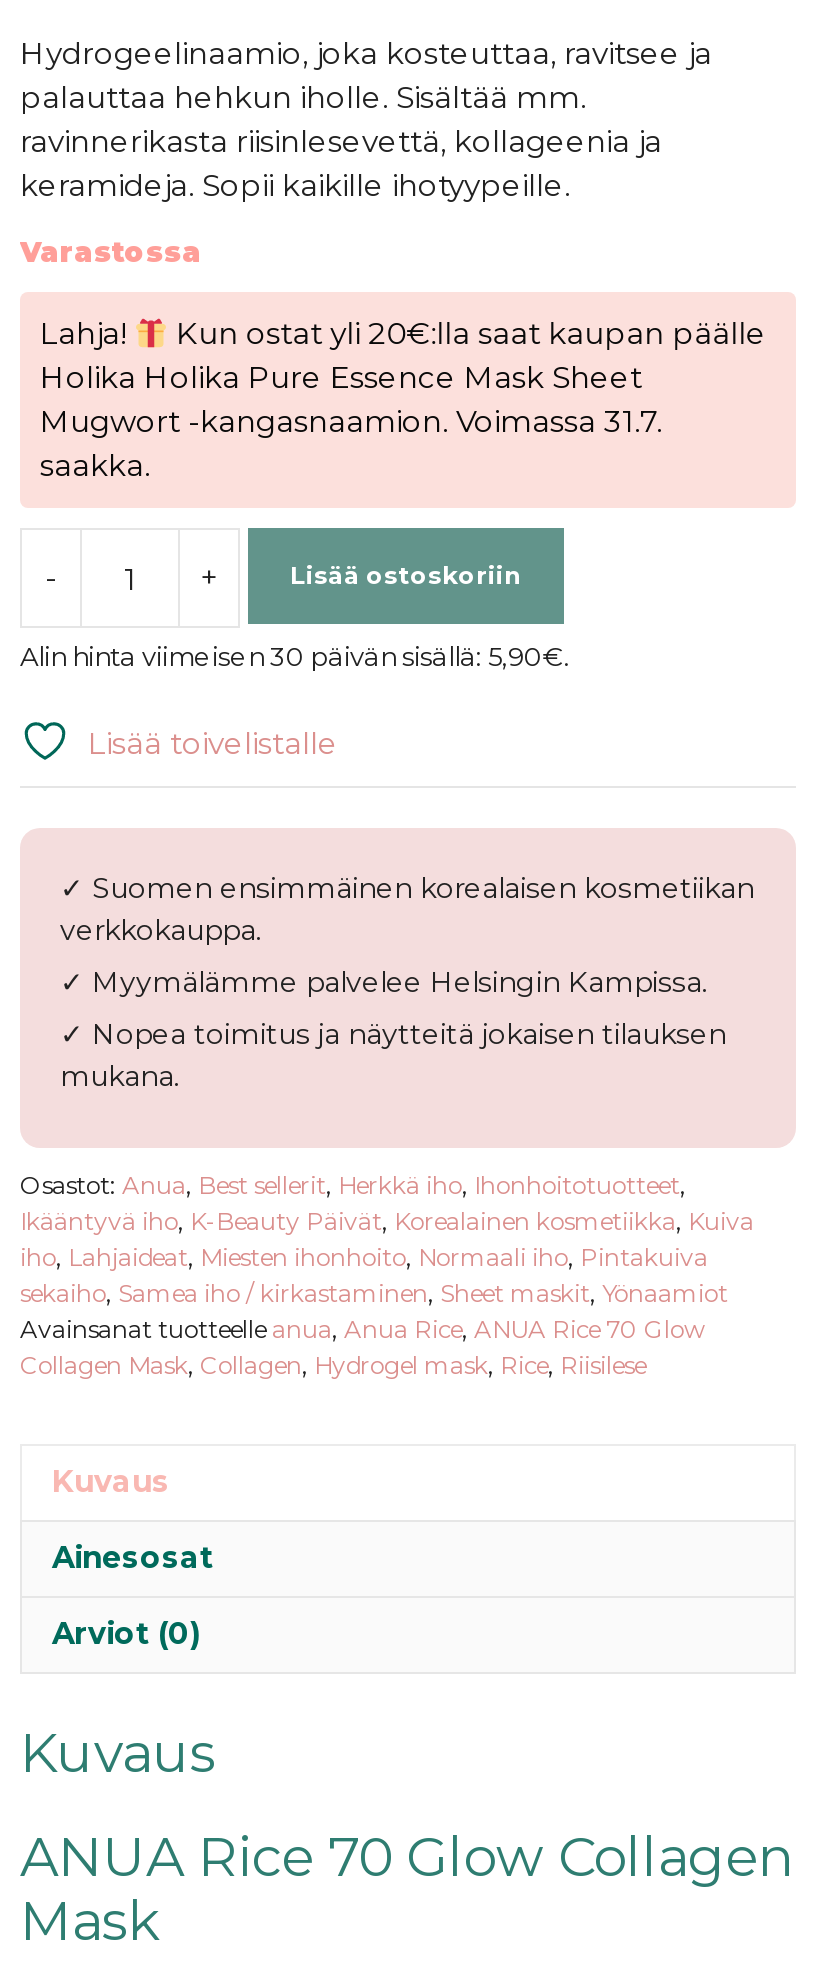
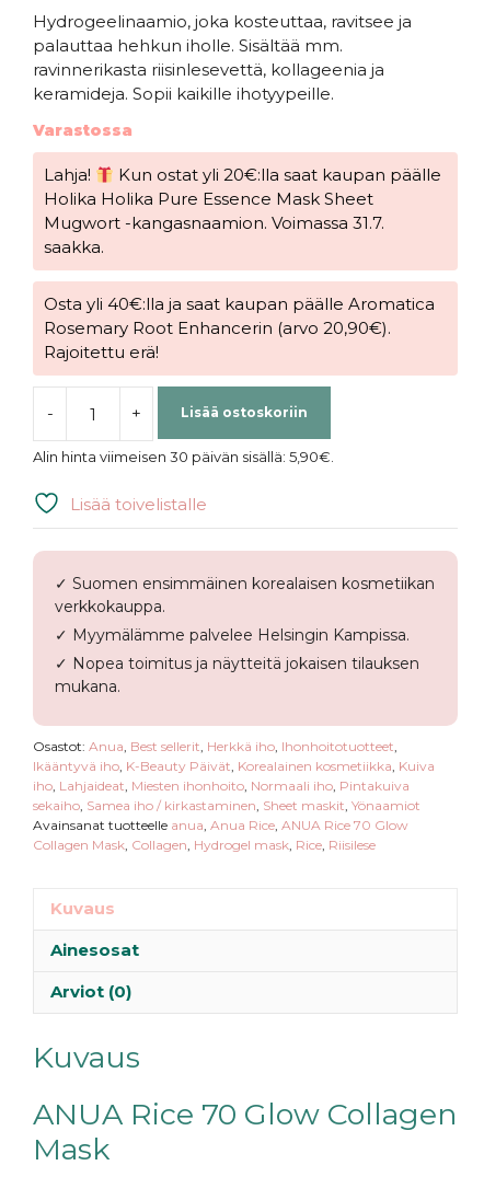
none -> [44,294,435,363] Osta yli 40€:lla ja saat kaupan päälle Aromatica | Rosemary Root Enhancerin (arvo 20,90€). | Rajoitettu erä!

